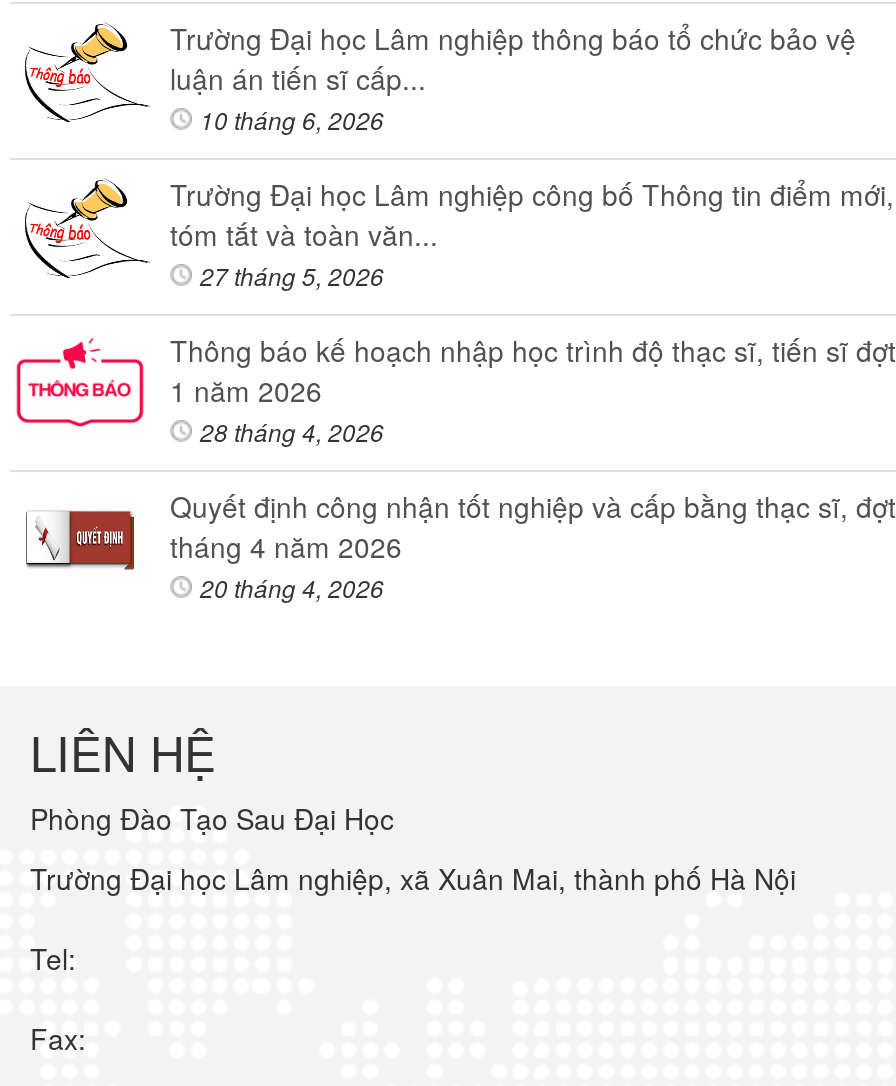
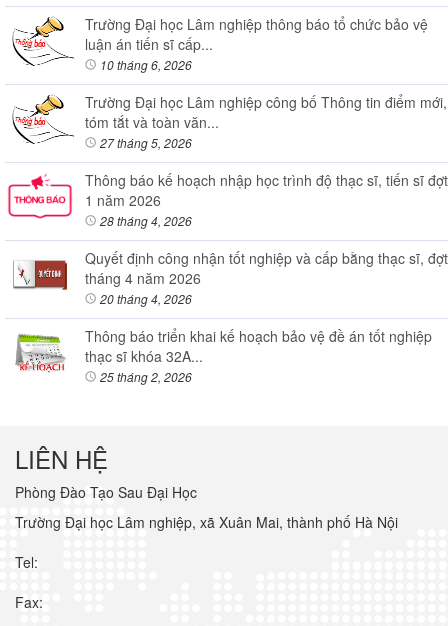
none -> [15,326,432,385] [image] | Thông báo triển khai kế hoạch bảo vệ đề án tốt nghiệp | thạc sĩ khóa 32A... | 25 tháng 2, 2026

